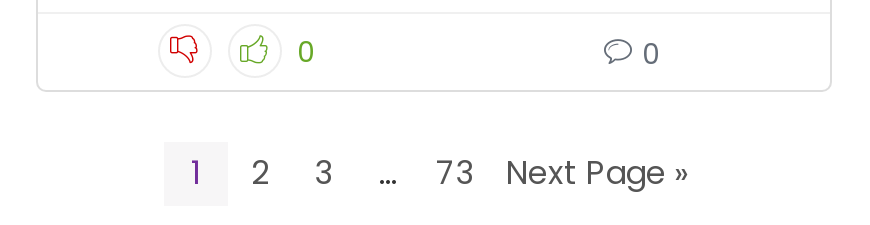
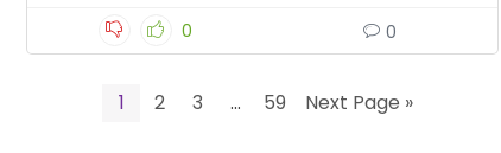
[436,150,474,196] 73 -> [264,89,286,116] 59

